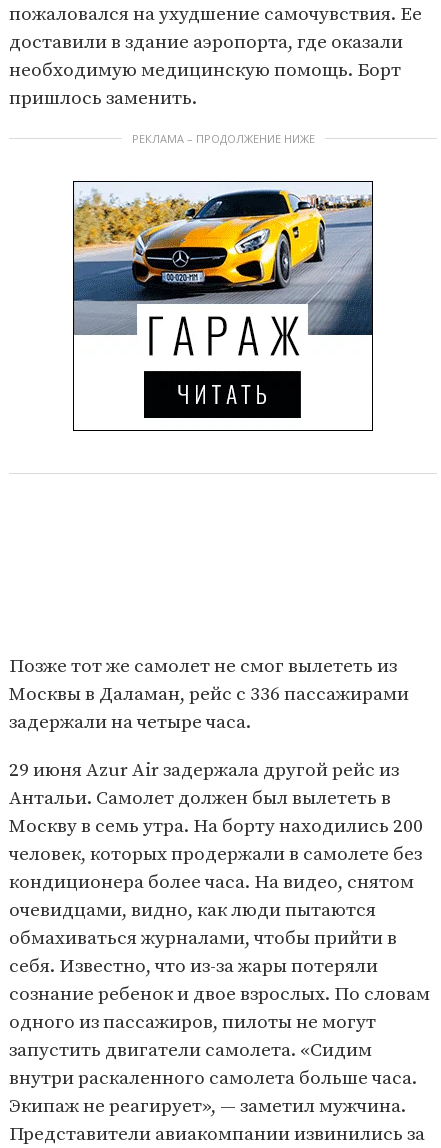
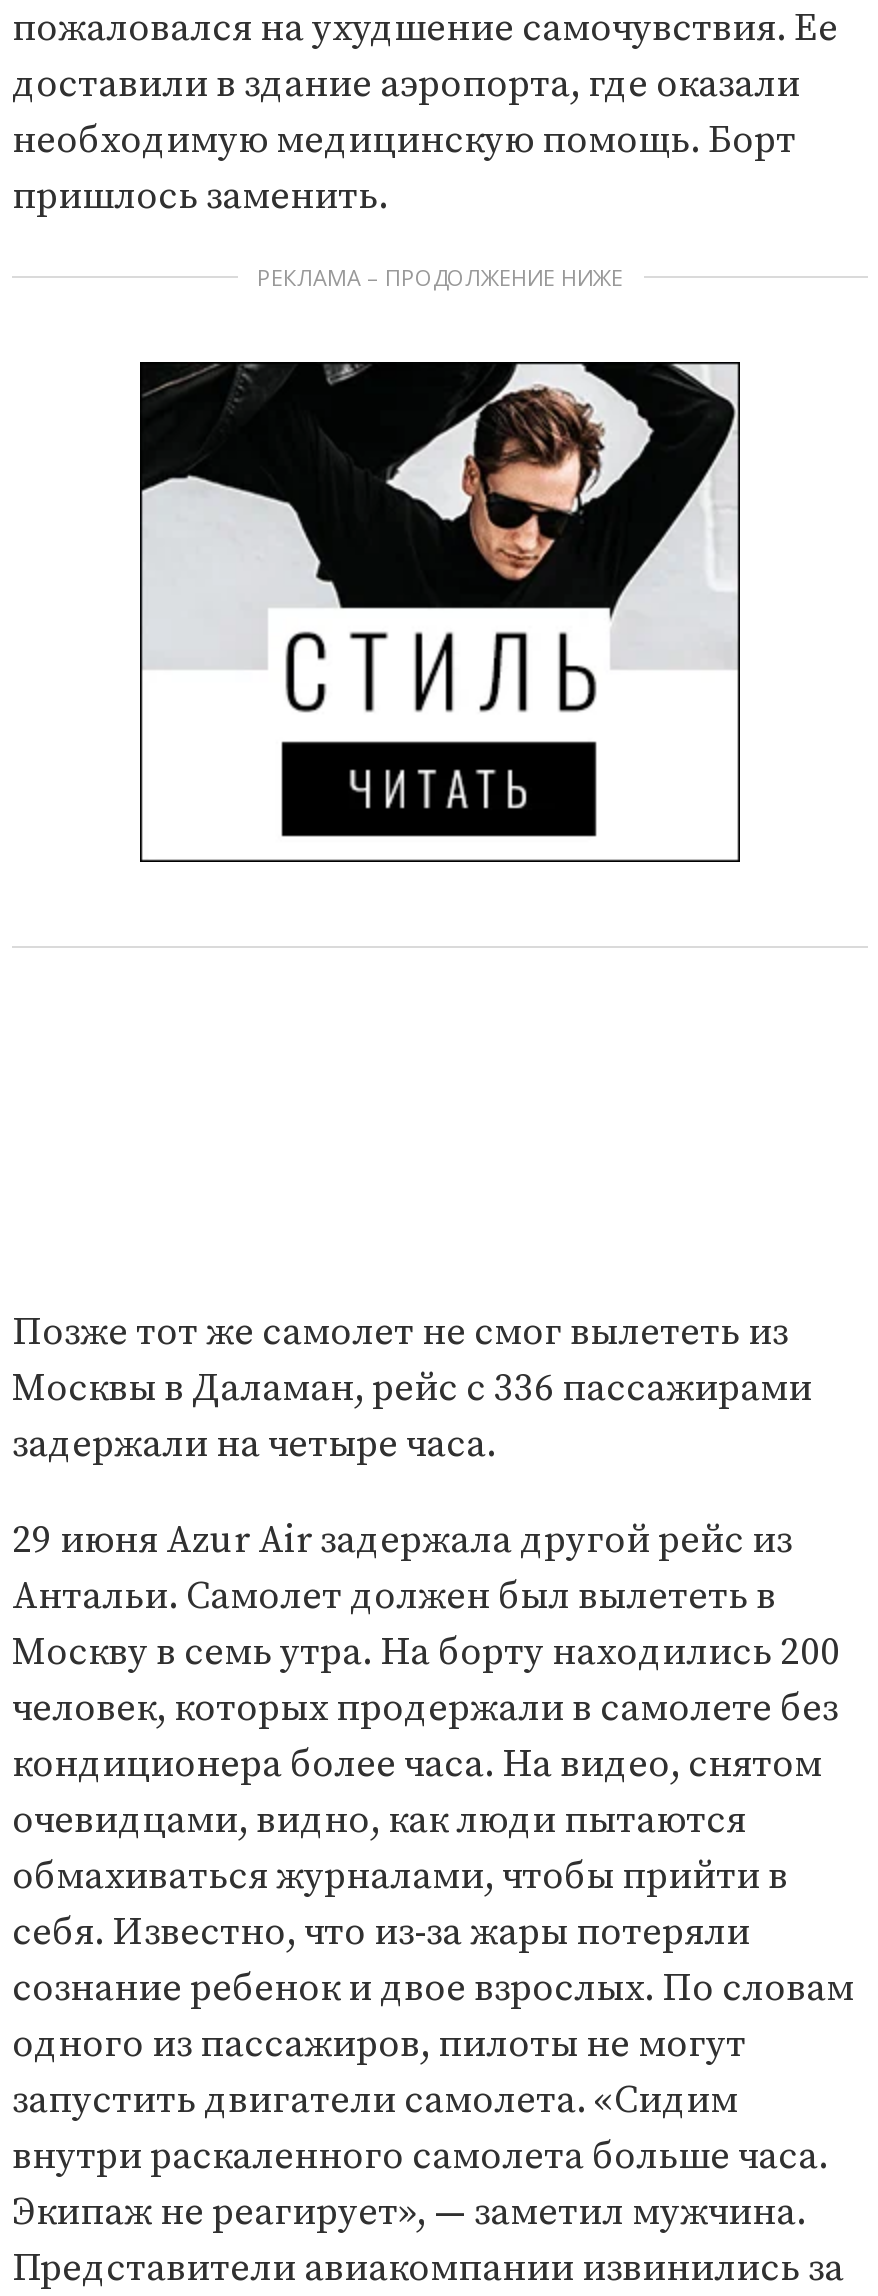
[73,181,373,357] [image] -> [140,362,740,714] [image]

